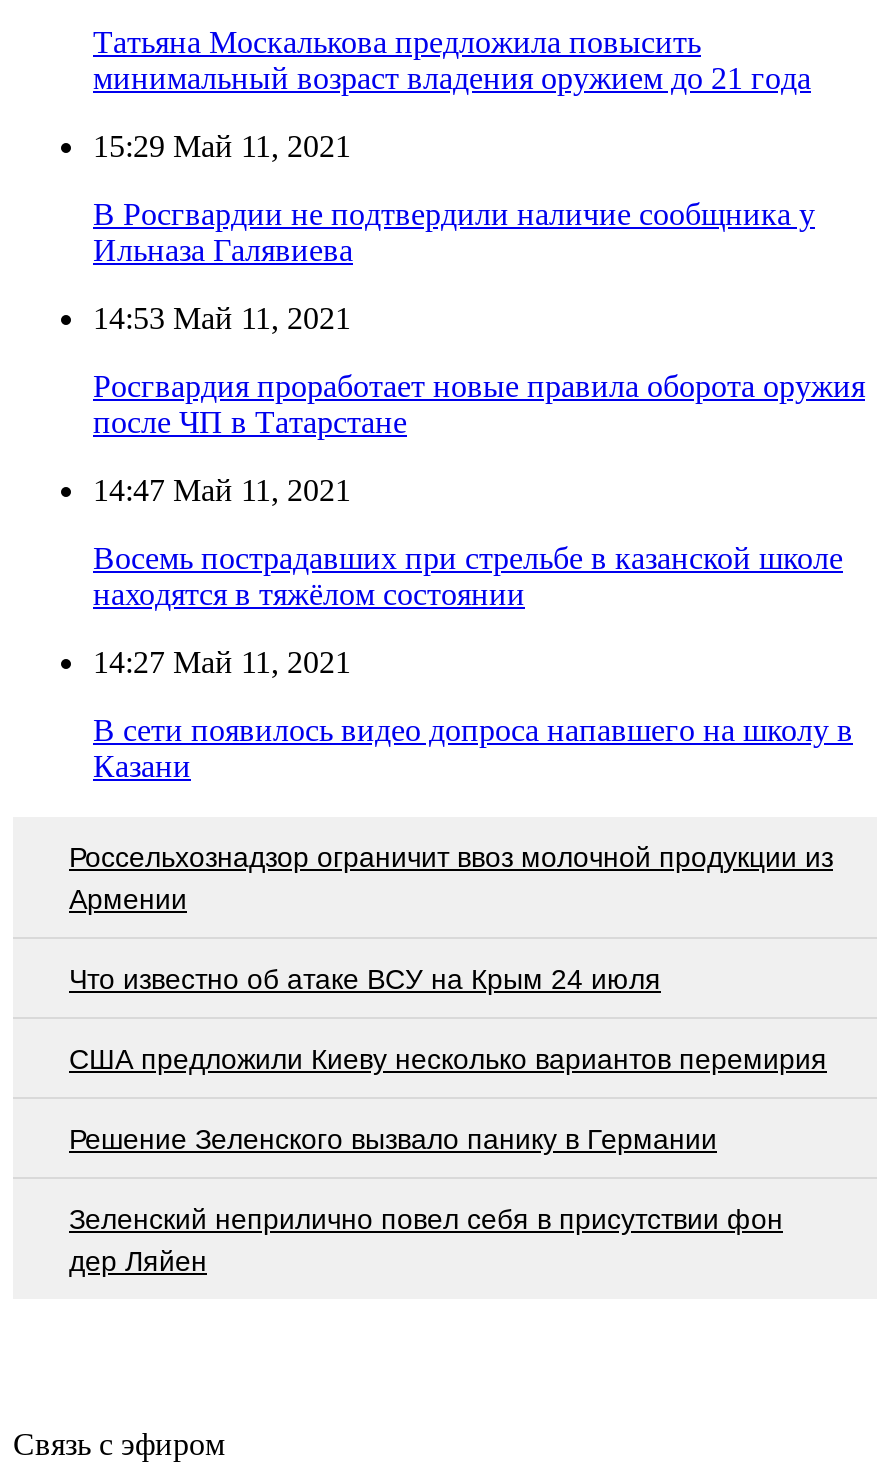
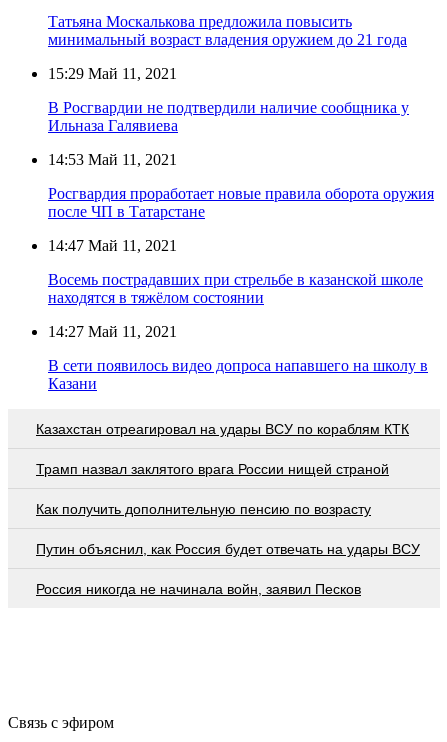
[69,840,833,914] Россельхознадзор ограничит ввоз молочной продукции из | Армении -> [36,421,409,437] Казахстан отреагировал на удары ВСУ по кораблям КТК
[69,962,661,994] Что известно об атаке ВСУ на Крым 24 июля -> [36,461,389,477] Трамп назвал заклятого врага России нищей страной
[69,1042,827,1074] США предложили Киеву несколько вариантов перемирия -> [36,501,371,517] Как получить дополнительную пенсию по возрасту
[69,1122,717,1154] Решение Зеленского вызвало панику в Германии -> [36,541,420,557] Путин объяснил, как Россия будет отвечать на удары ВСУ
[69,1202,783,1276] Зеленский неприлично повел cебя в присутствии фон | дер Ляйен -> [36,581,361,597] Россия никогда не начинала войн, заявил Песков

